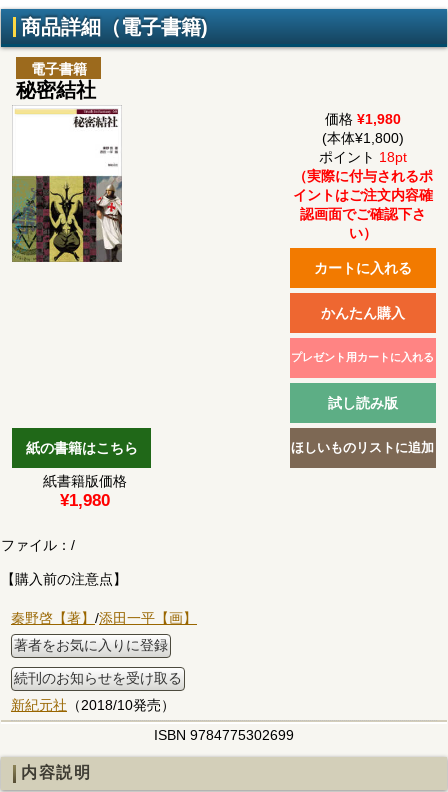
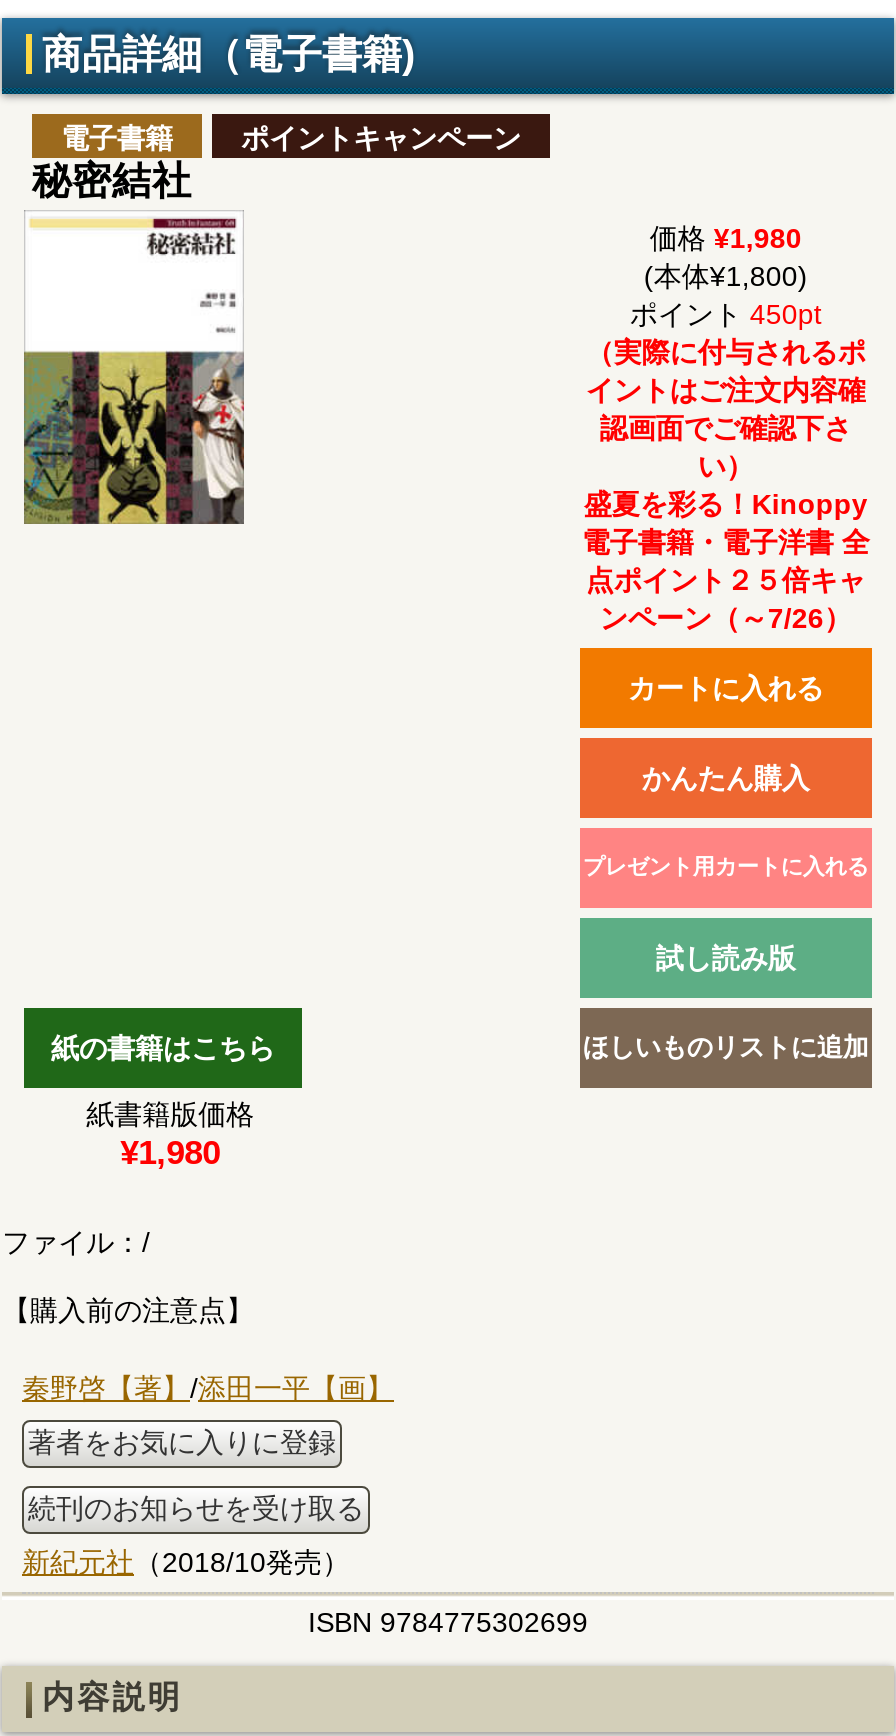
none -> [241,122,521,154] ポイントキャンペーン
[319,149,407,165] ポイント18pt -> [630,298,822,330] ポイント450pt
none -> [582,488,870,634] 盛夏を彩る！Kinoppy | 電子書籍・電子洋書 全 | 点ポイント２５倍キャ | ンペーン（～7/26）

